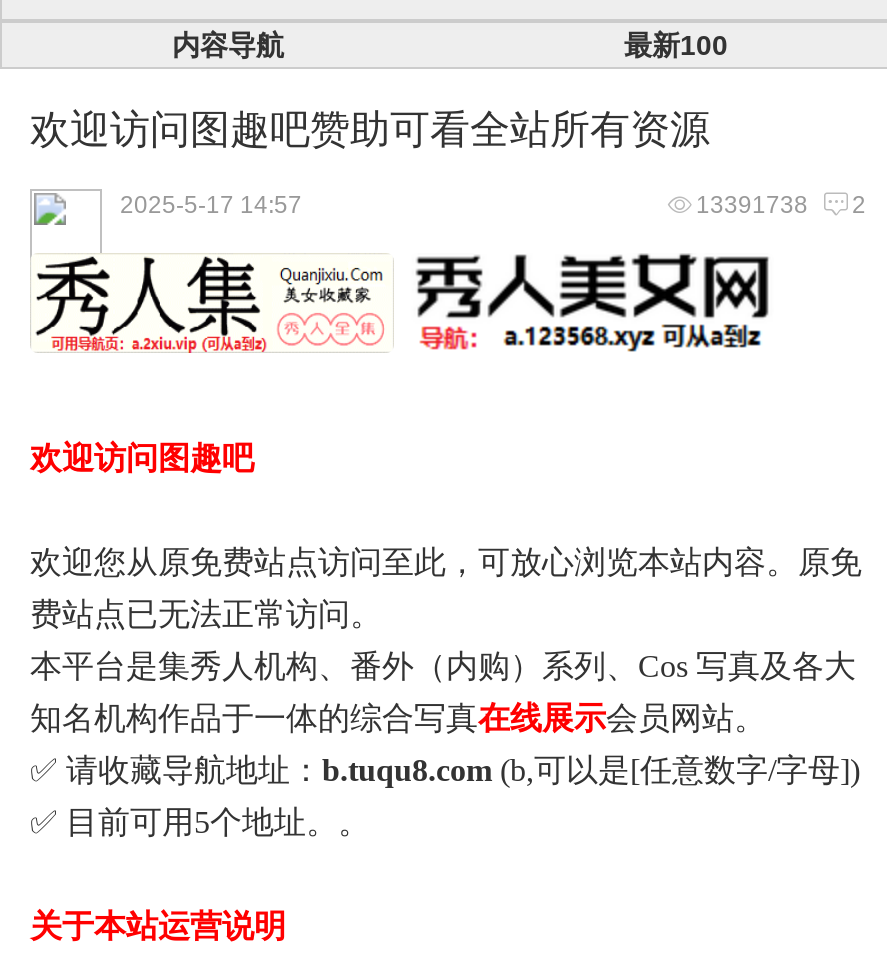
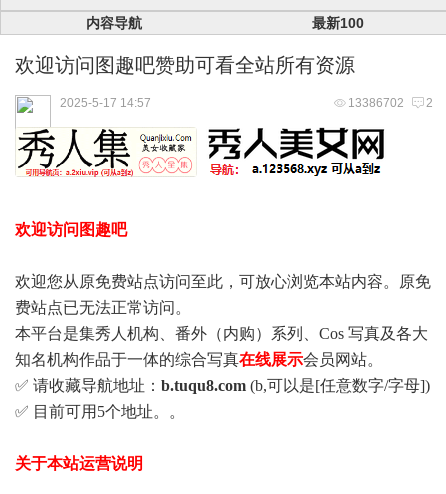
[696,191,866,219] 13391738 2 -> [348,96,433,110] 13386702 2

